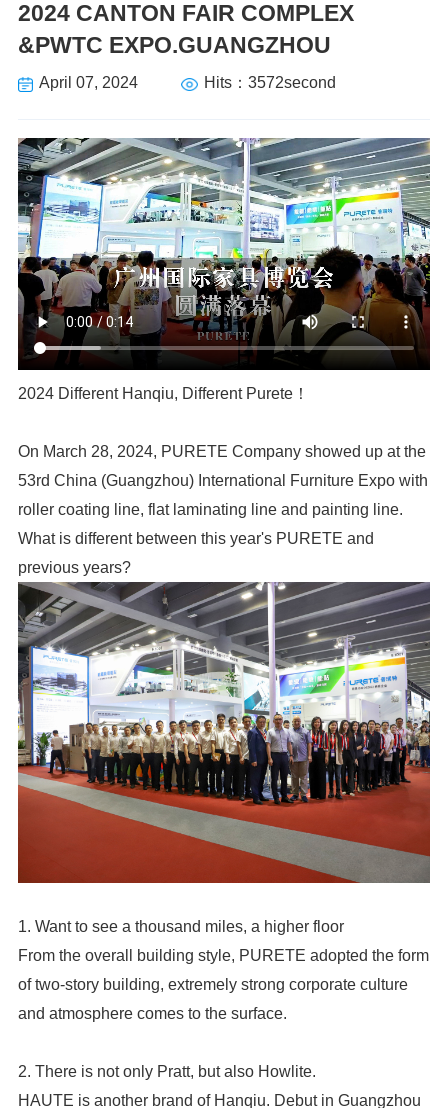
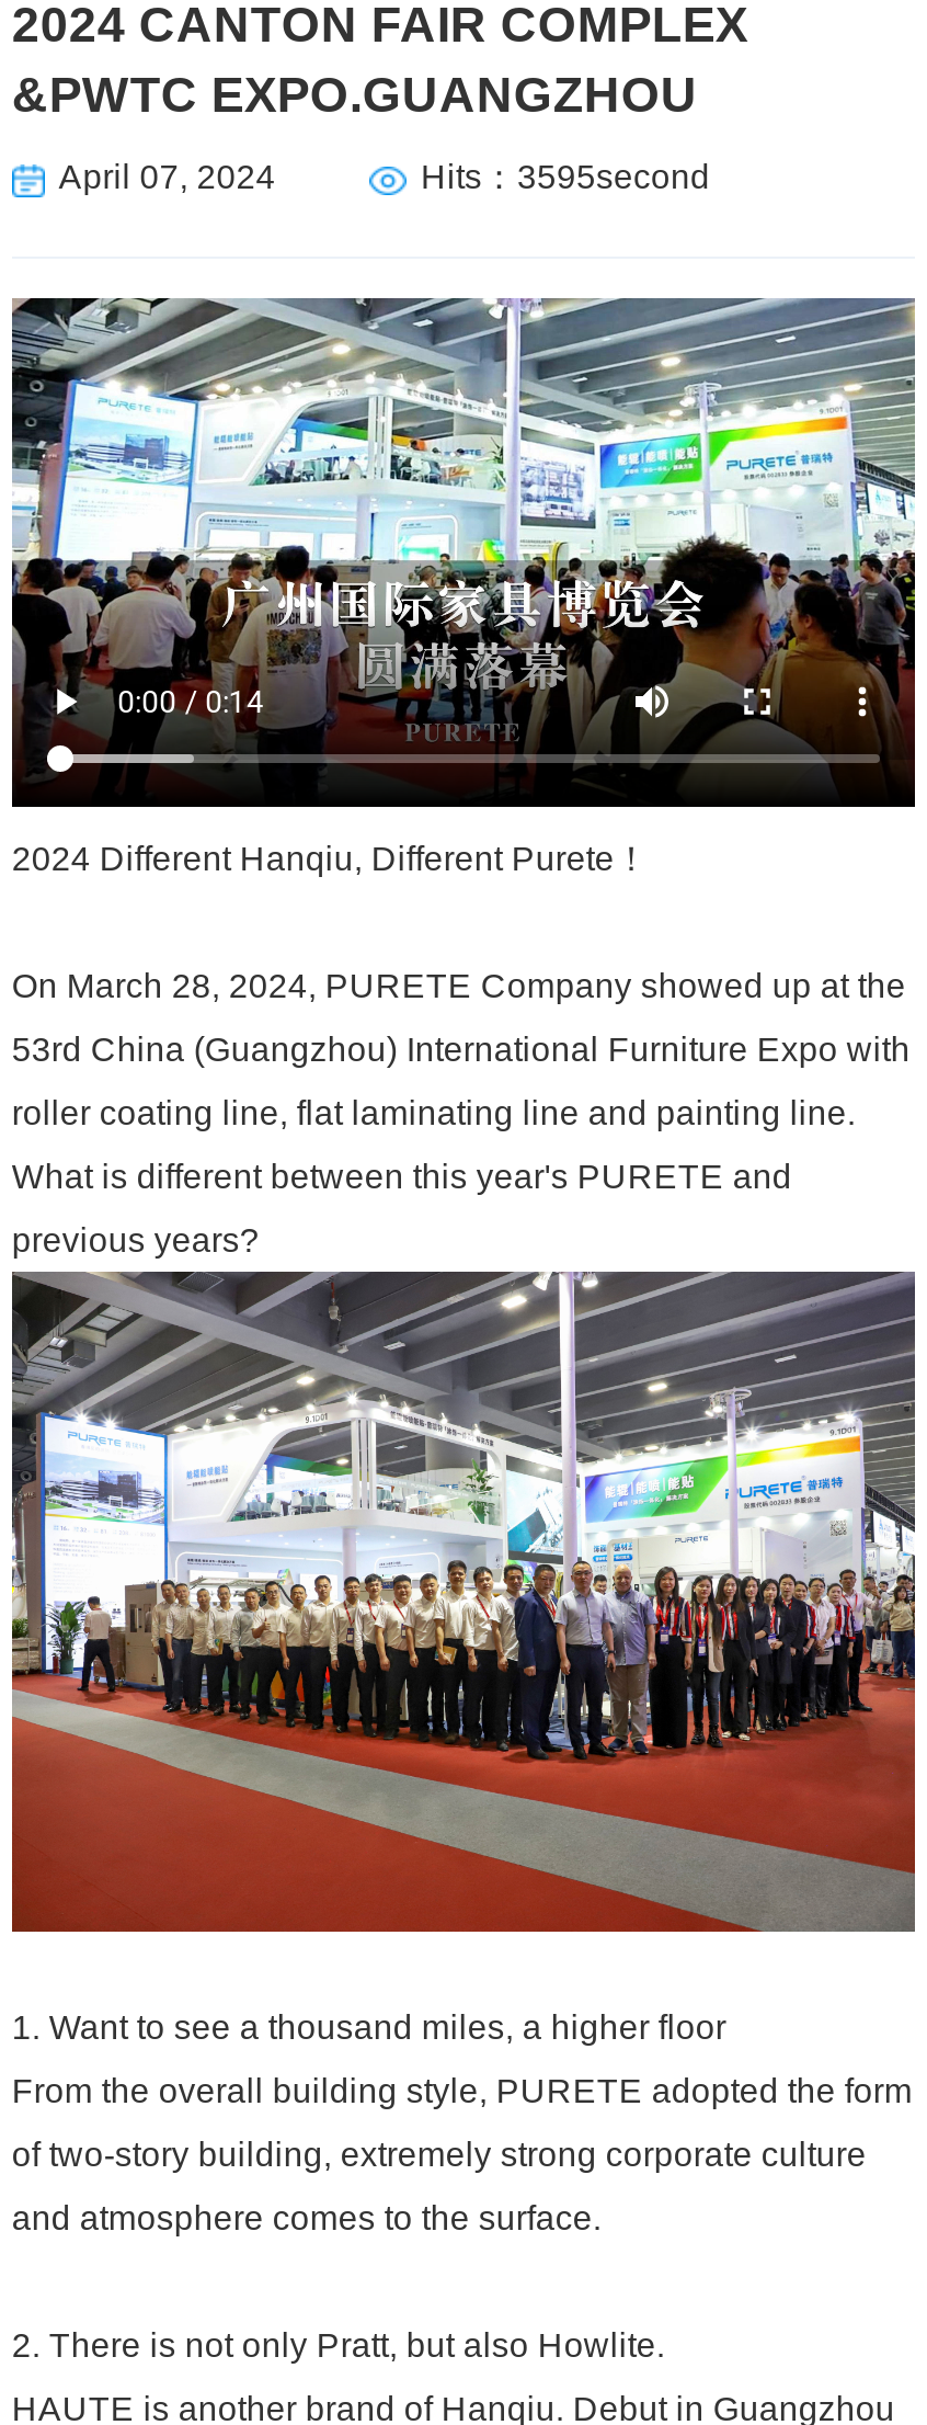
[204,74,336,91] Hits：3572second -> [421,159,710,196] Hits：3595second

